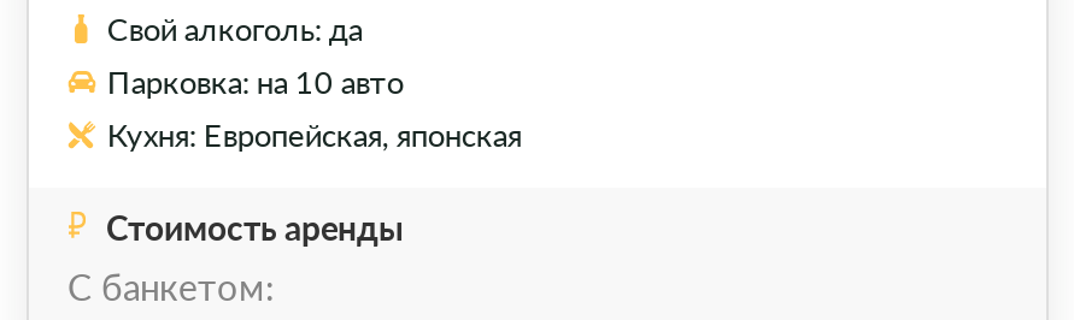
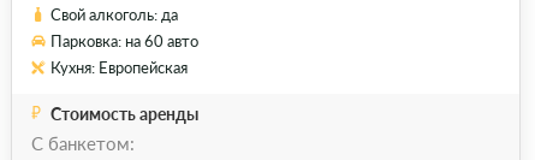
[107,63,522,154] Парковка: на 10 авто | Кухня: Европейская, японская -> [51,31,199,77] Парковка: на 60 авто | Кухня: Европейская

